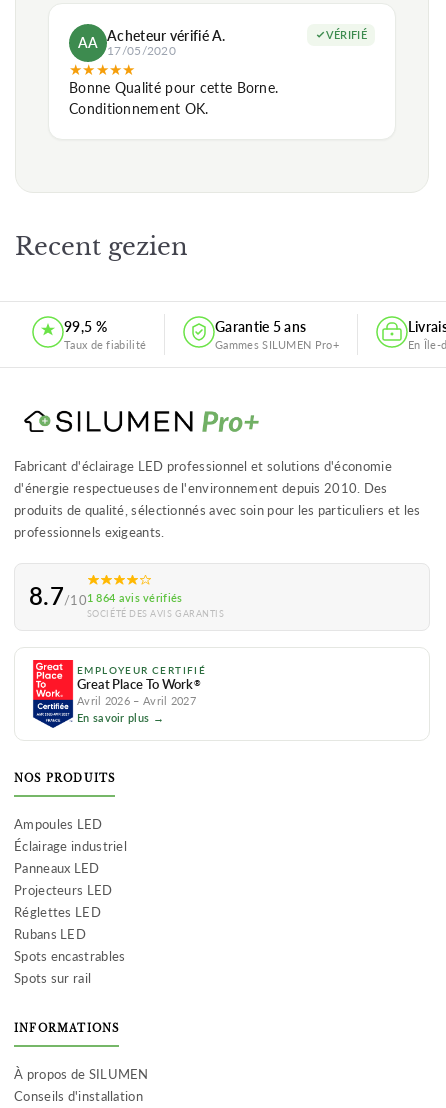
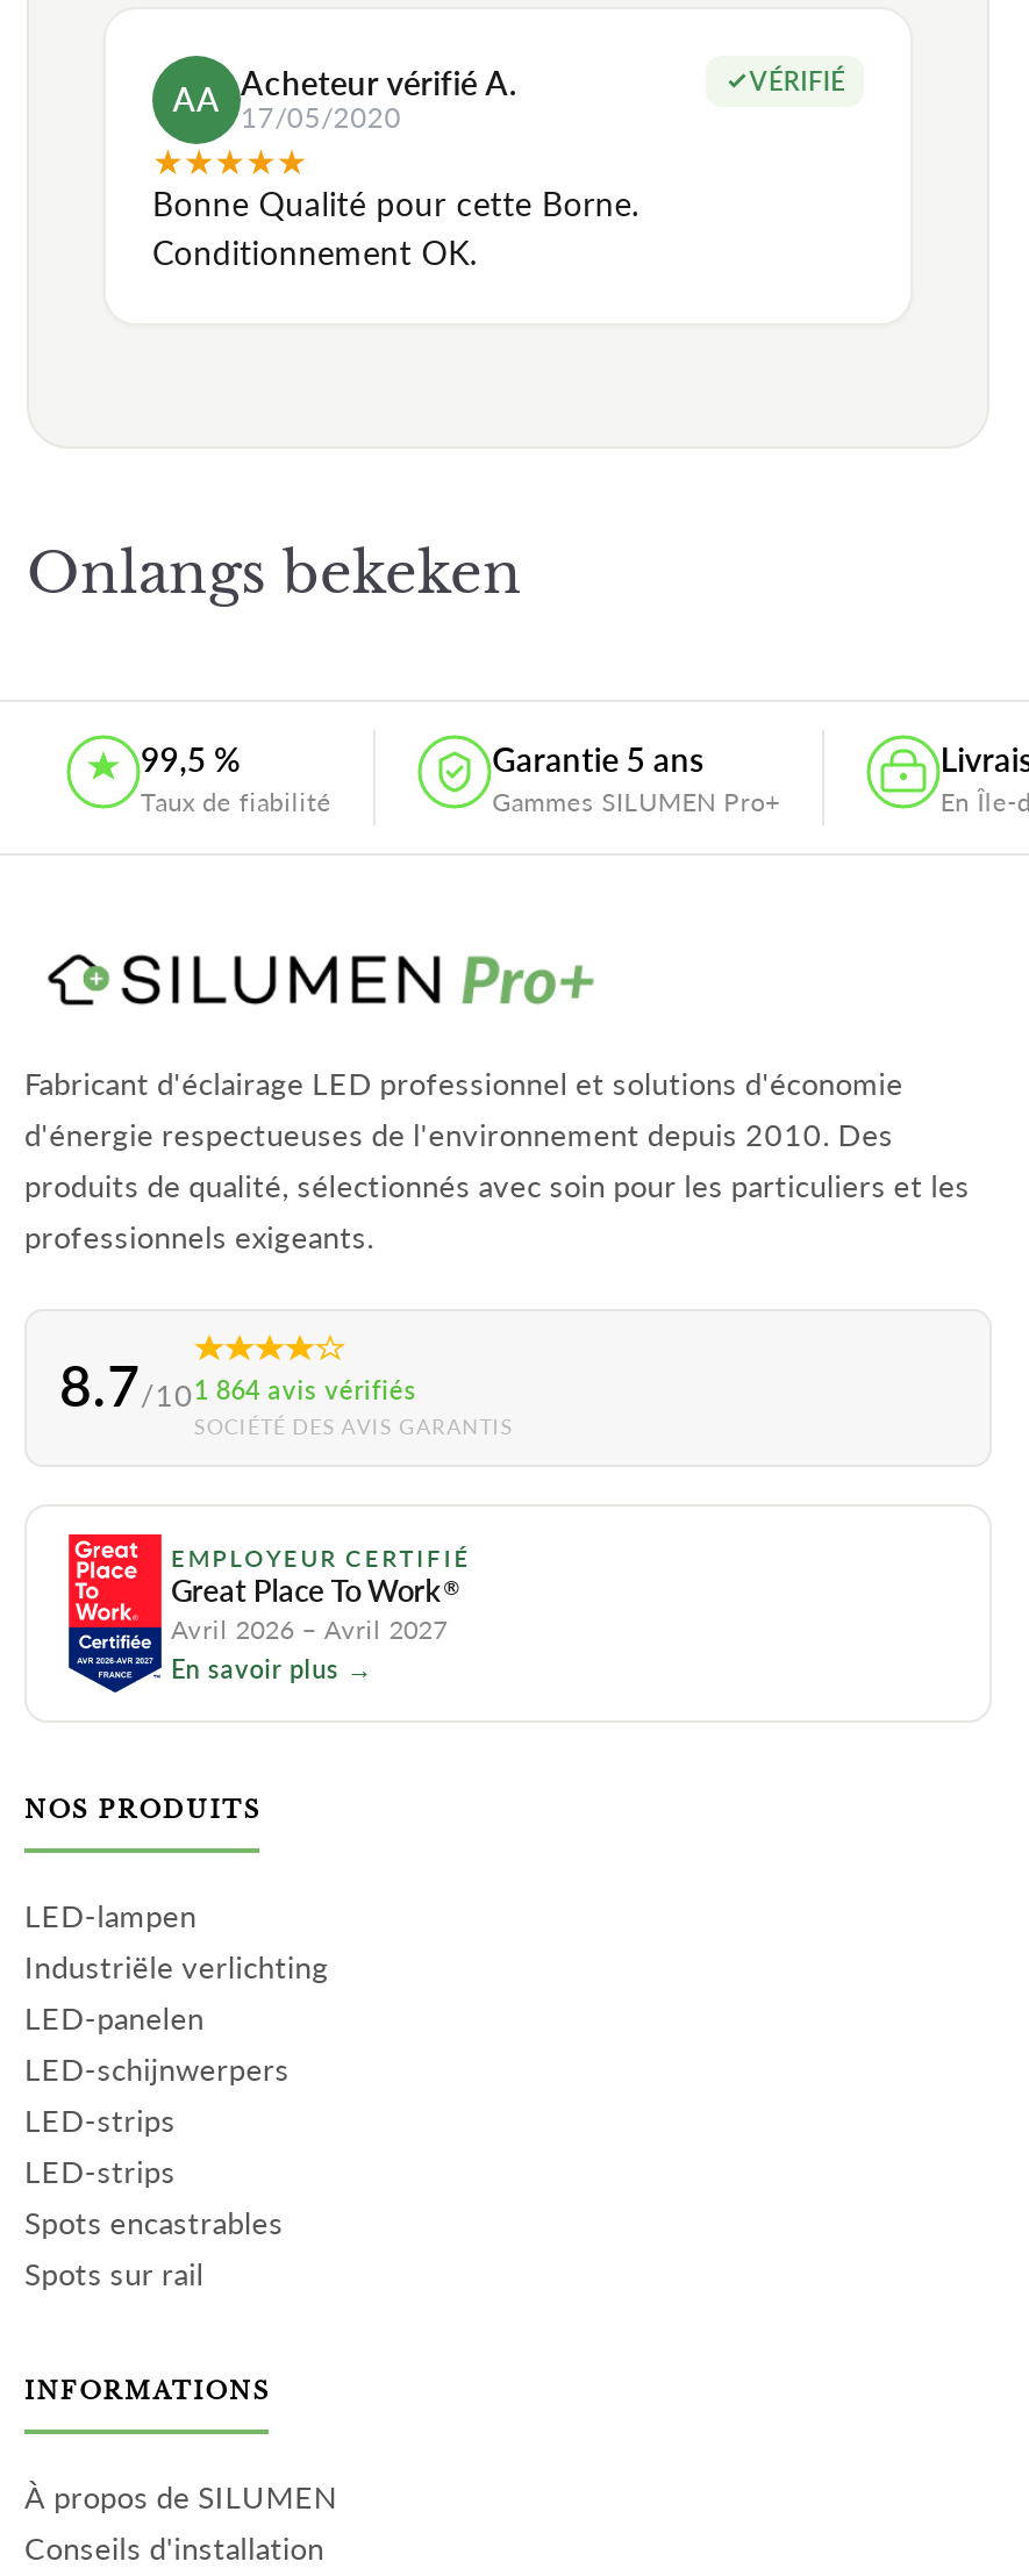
[15,232,188,261] Recent gezien -> [27,539,522,606] Onlangs bekeken
[14,816,127,942] Ampoules LED | Éclairage industriel | Panneaux LED | Projecteurs LED | Réglettes LED | Rubans LED -> [24,1898,329,2191] LED-lampen | Industriële verlichting | LED-panelen | LED-schijnwerpers | LED-strips | LED-strips

